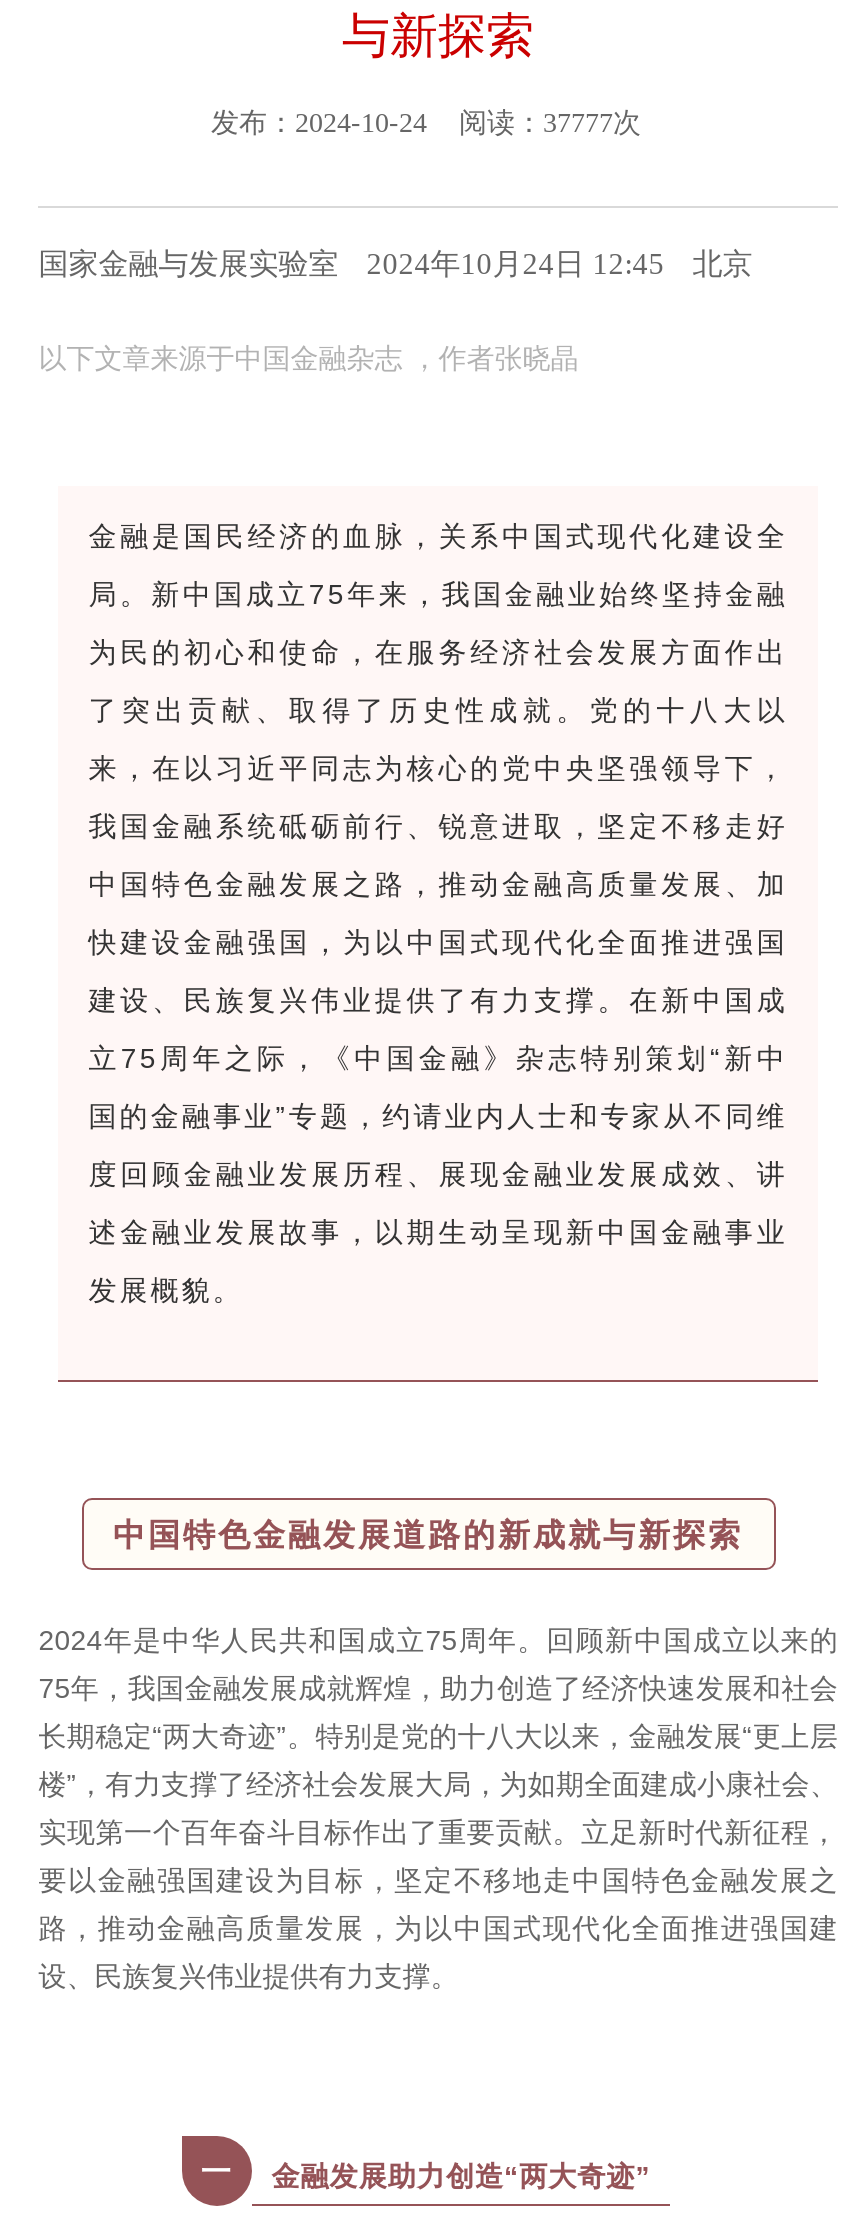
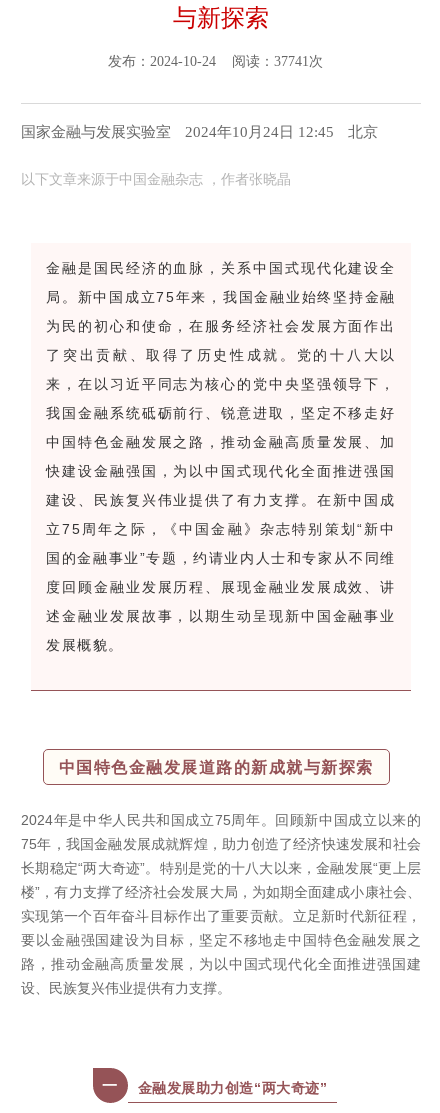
[211,108,665,138] 发布：2024-10-24 阅读：37777次 -> [107,54,334,69] 发布：2024-10-24 阅读：37741次

